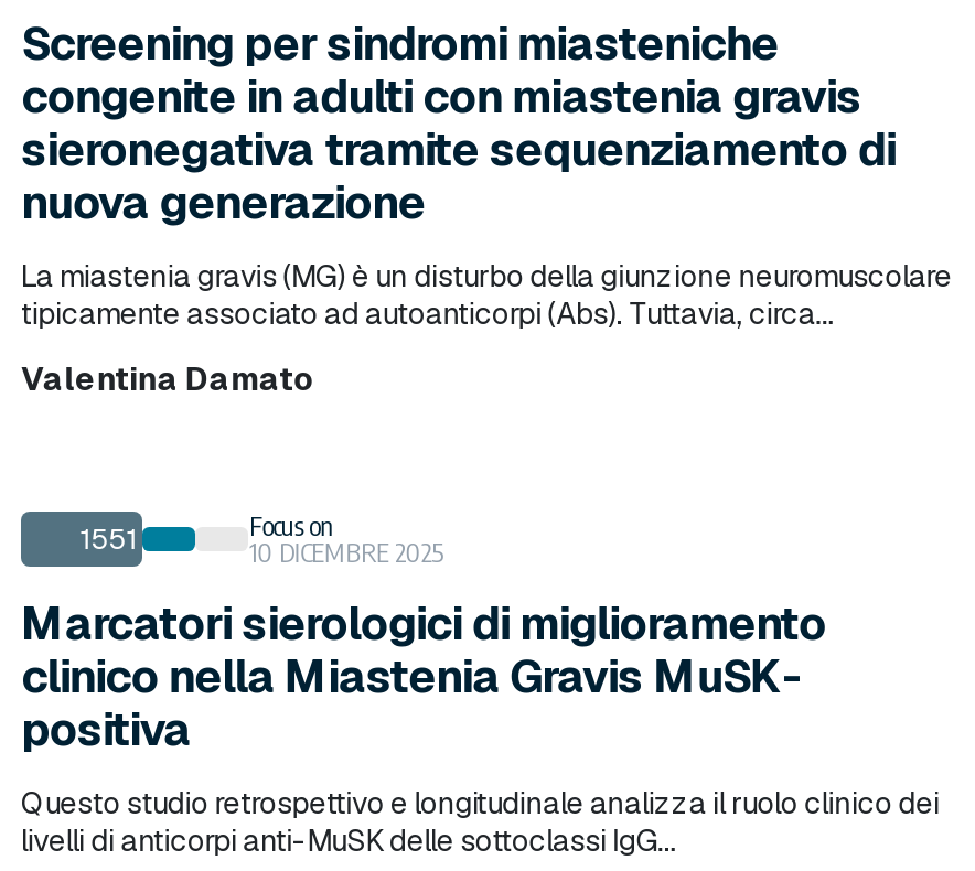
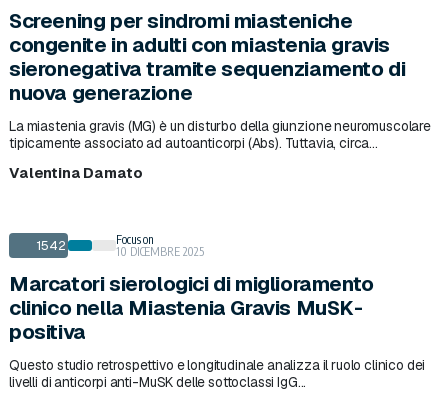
[80,521,137,558] 1551 -> [36,237,66,254] 1542

